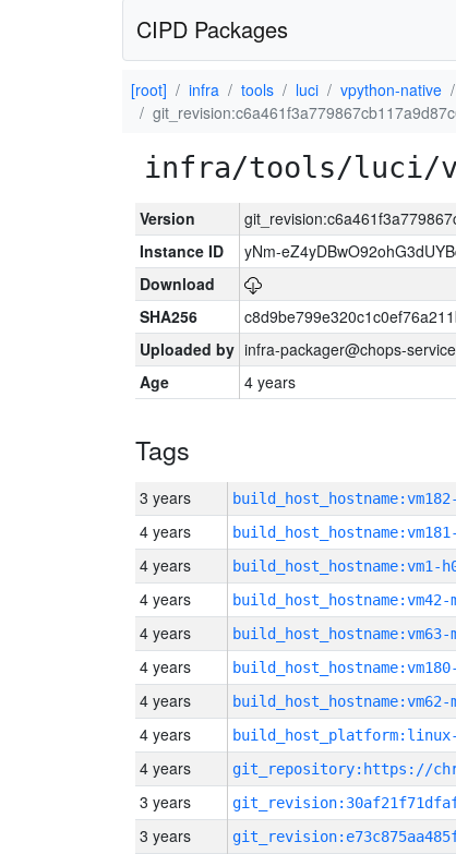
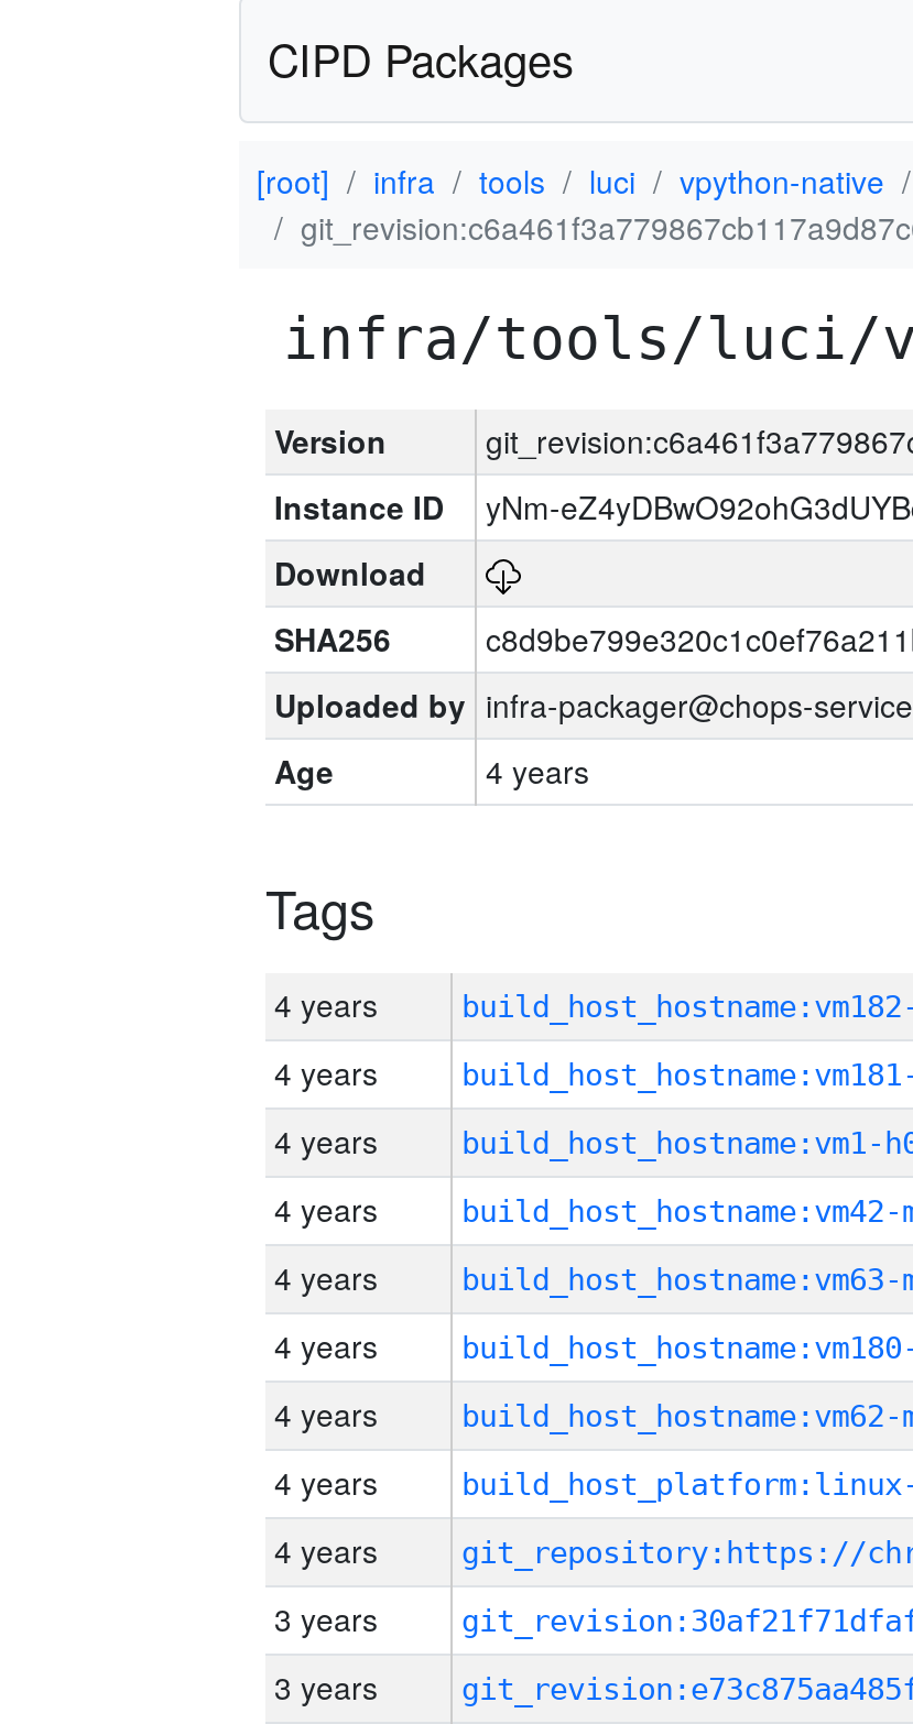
[140,486,191,508] 3 years -> [274,982,378,1026] 4 years

